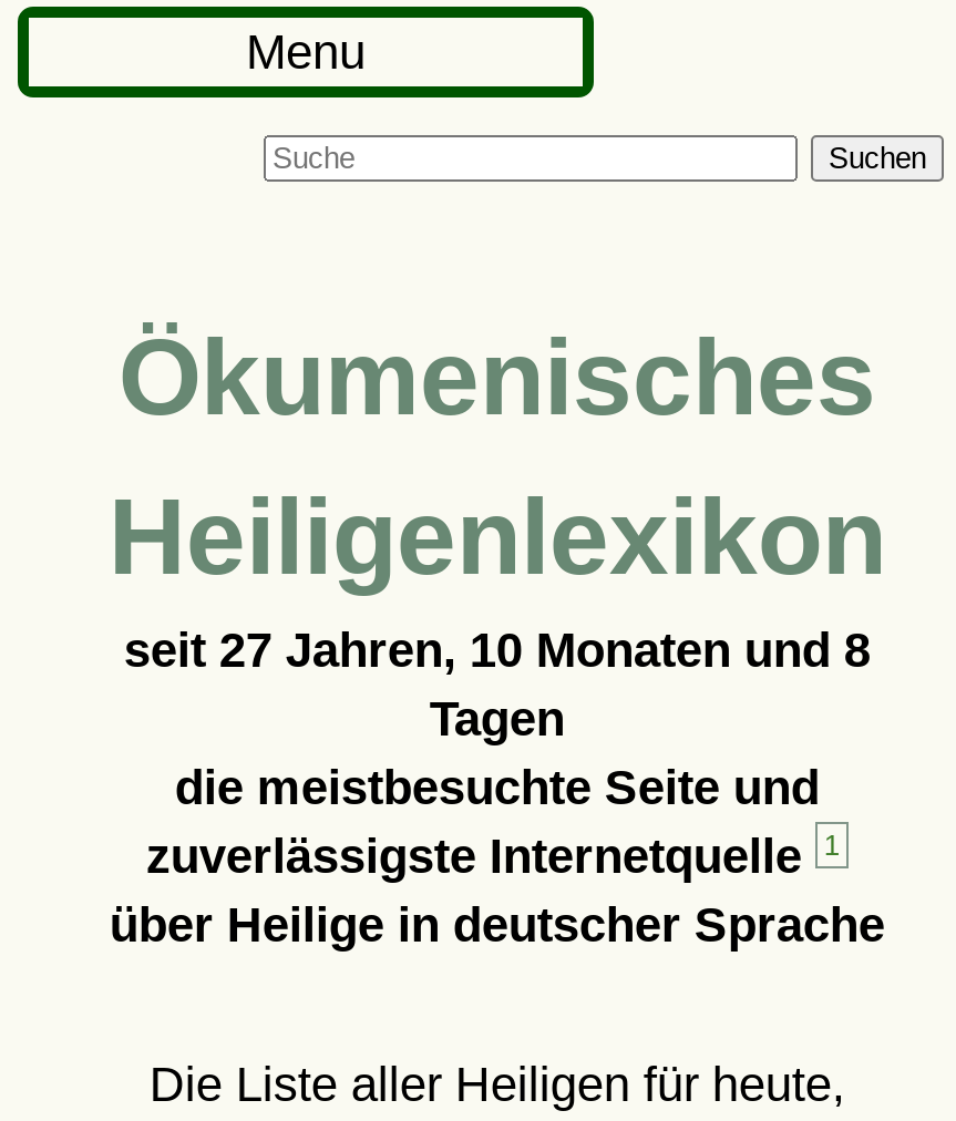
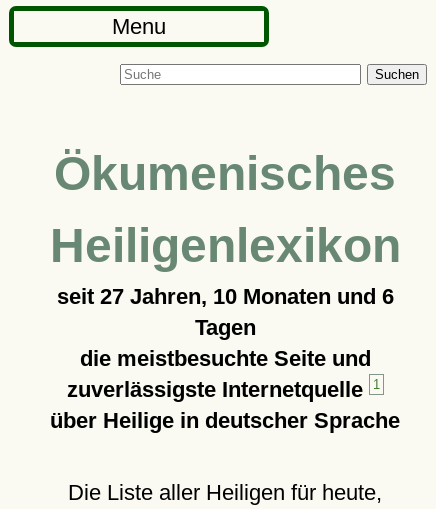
[124,623,870,678] seit 27 Jahren, 10 Monaten und 8 -> [57,284,394,309] seit 27 Jahren, 10 Monaten und 6

